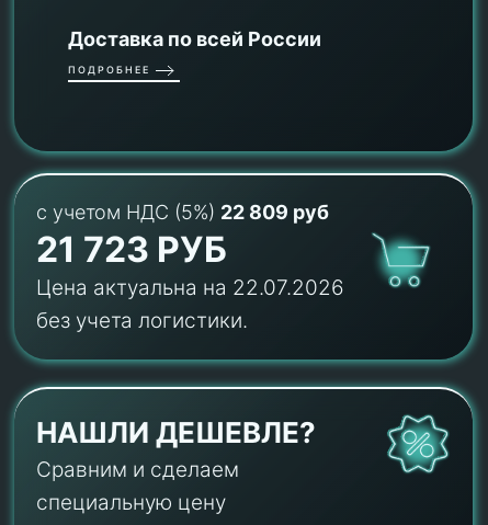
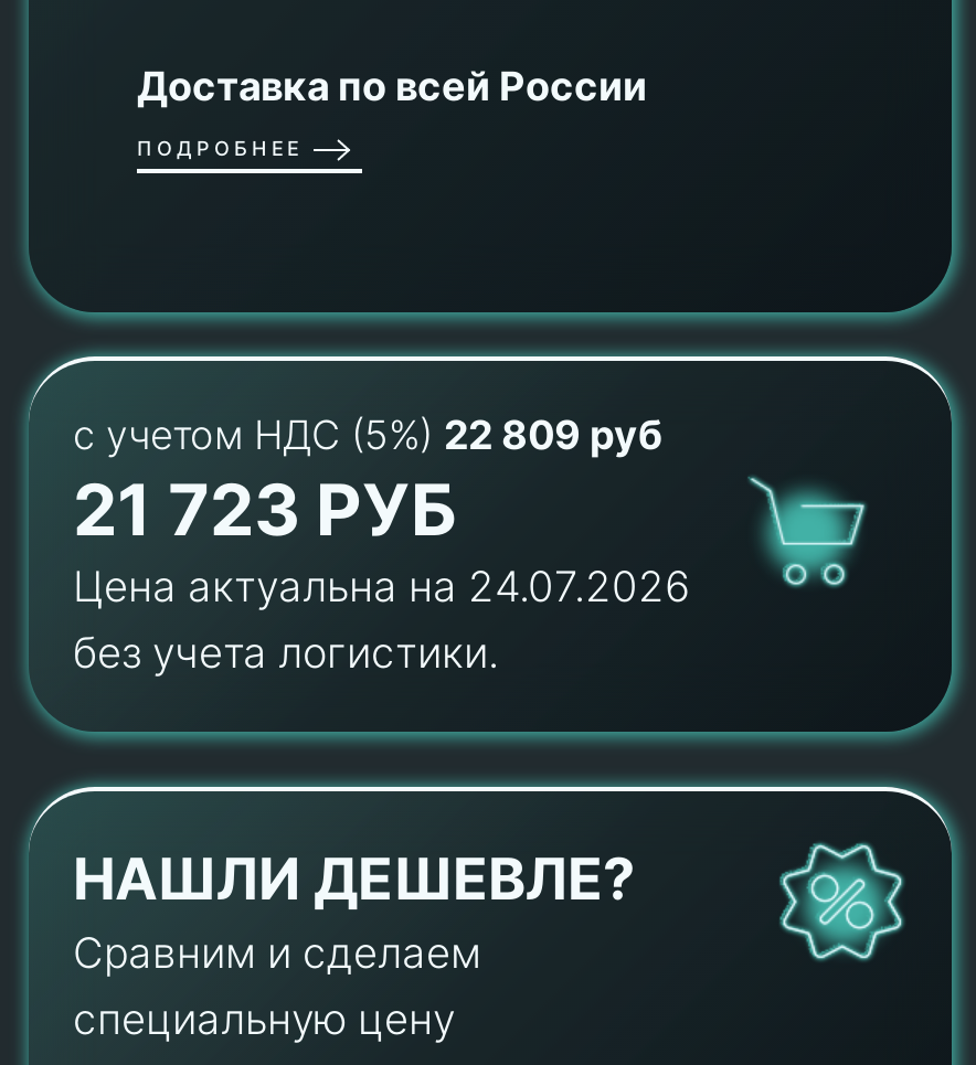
[36,275,344,300] Цена актуальна на 22.07.2026 -> [73,561,691,612] Цена актуальна на 24.07.2026

